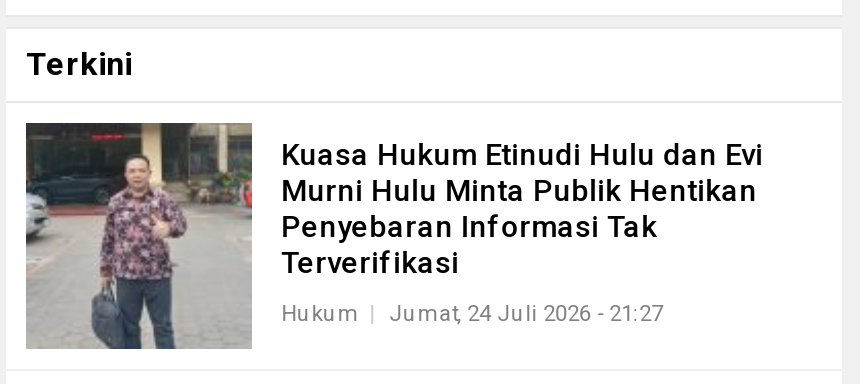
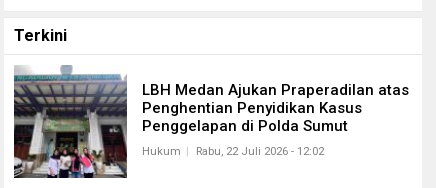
[26,121,763,367] [image] | Kuasa Hukum Etinudi Hulu dan Evi | Murni Hulu Minta Publik Hentikan | Penyebaran Informasi Tak | Terverifikasi -> [13,65,409,179] [image] | LBH Medan Ajukan Praperadilan atas | Penghentian Penyidikan Kasus | Penggelapan di Polda Sumut
[281,302,663,328] Hukum Jumat, 24 Juli 2026 - 21:27 -> [142,145,324,158] Hukum Rabu, 22 Juli 2026 - 12:02

